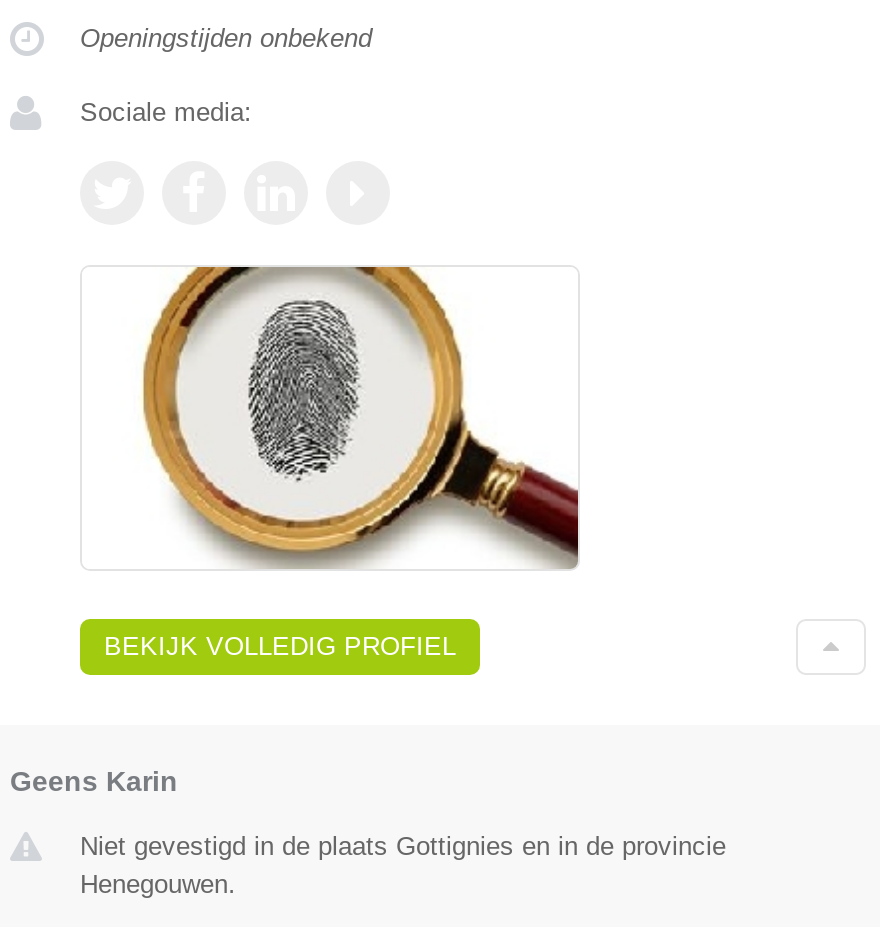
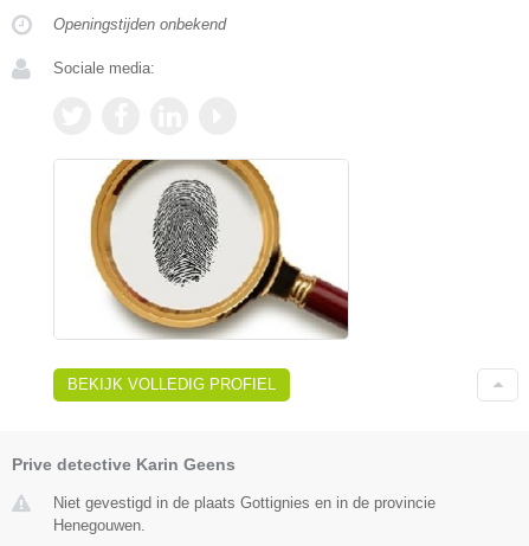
[10,766,178,798] Geens Karin -> [12,455,236,474] Prive detective Karin Geens

